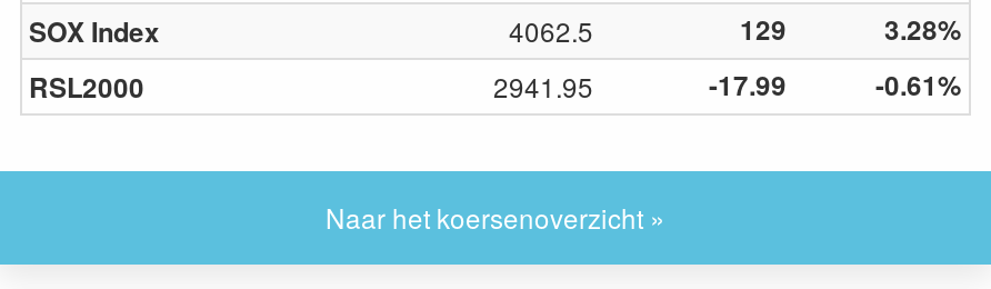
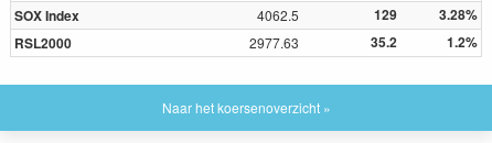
[493,66,593,104] 2941.95 -> [249,33,299,51] 2977.63
[709,64,787,104] -17.99 -> [371,31,397,51] 35.2
[875,64,962,104] -0.61% -> [447,31,478,51] 1.2%

